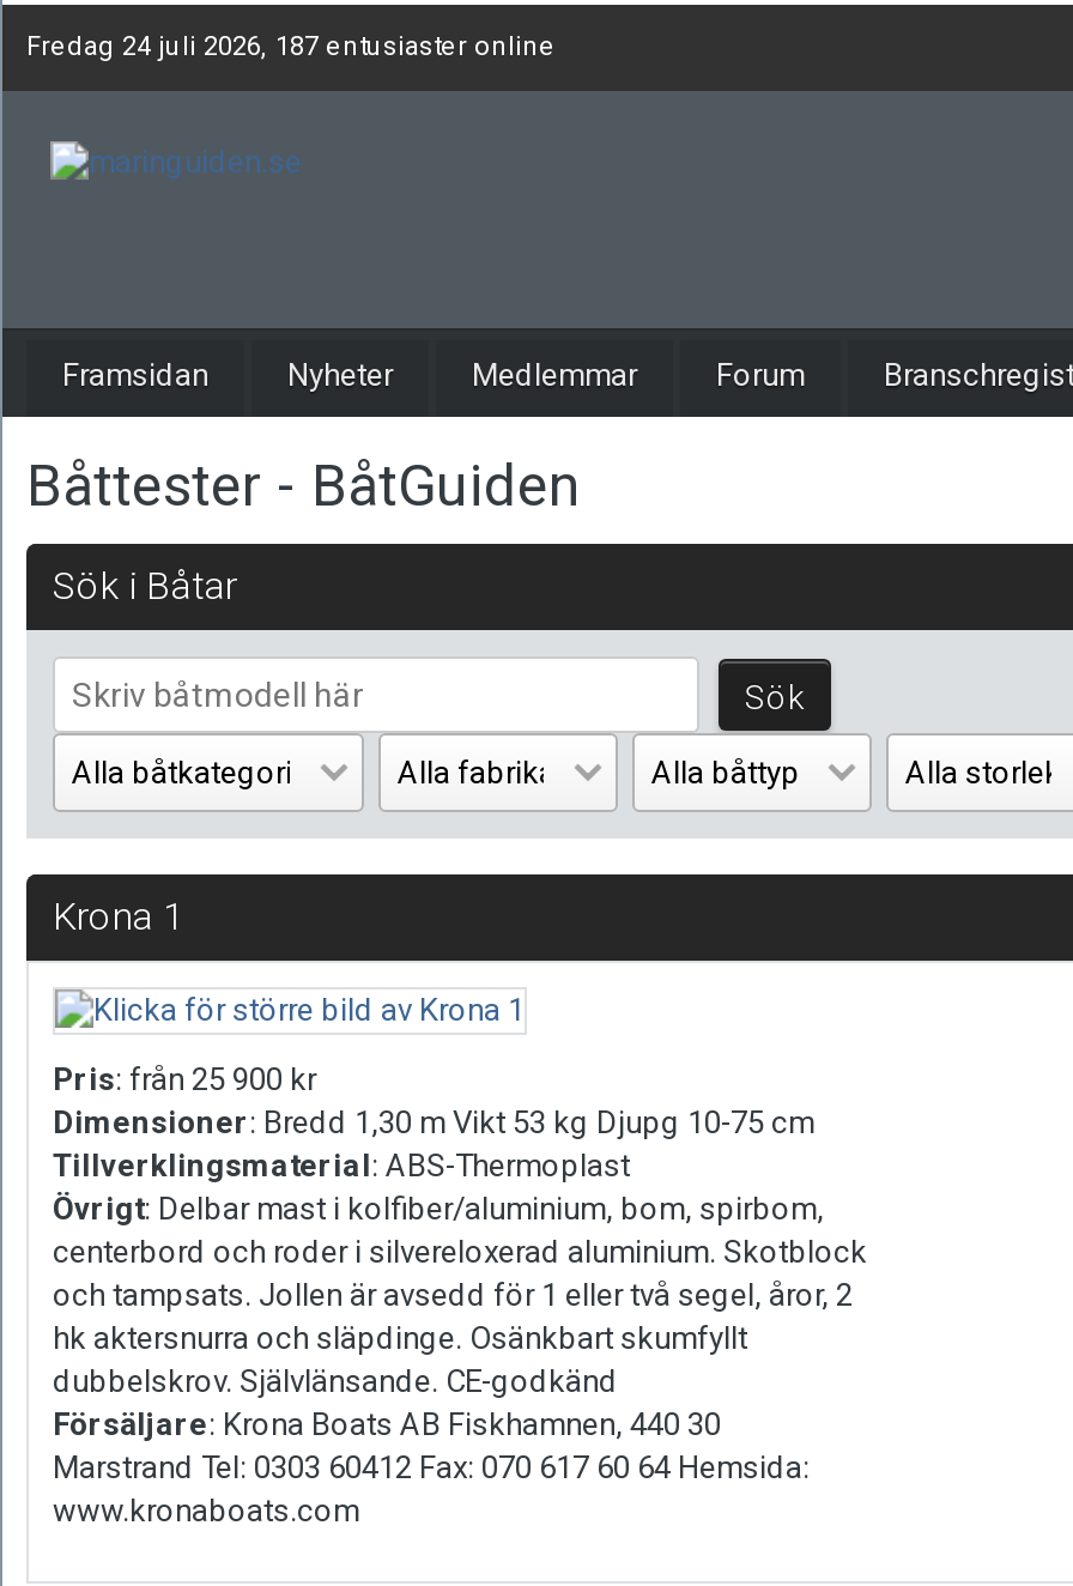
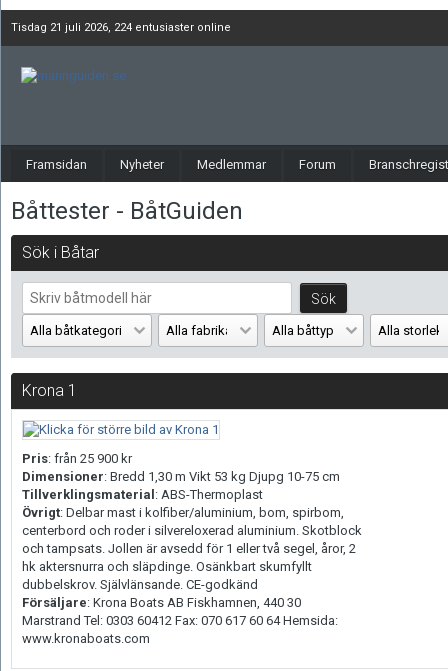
[26,31,556,62] Fredag 24 juli 2026, 187 entusiaster online -> [11,21,231,34] Tisdag 21 juli 2026, 224 entusiaster online

